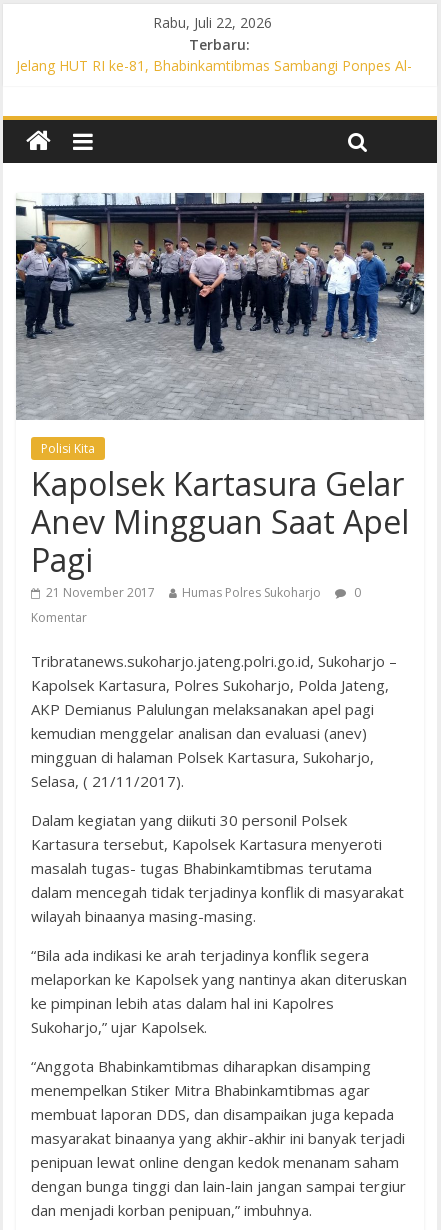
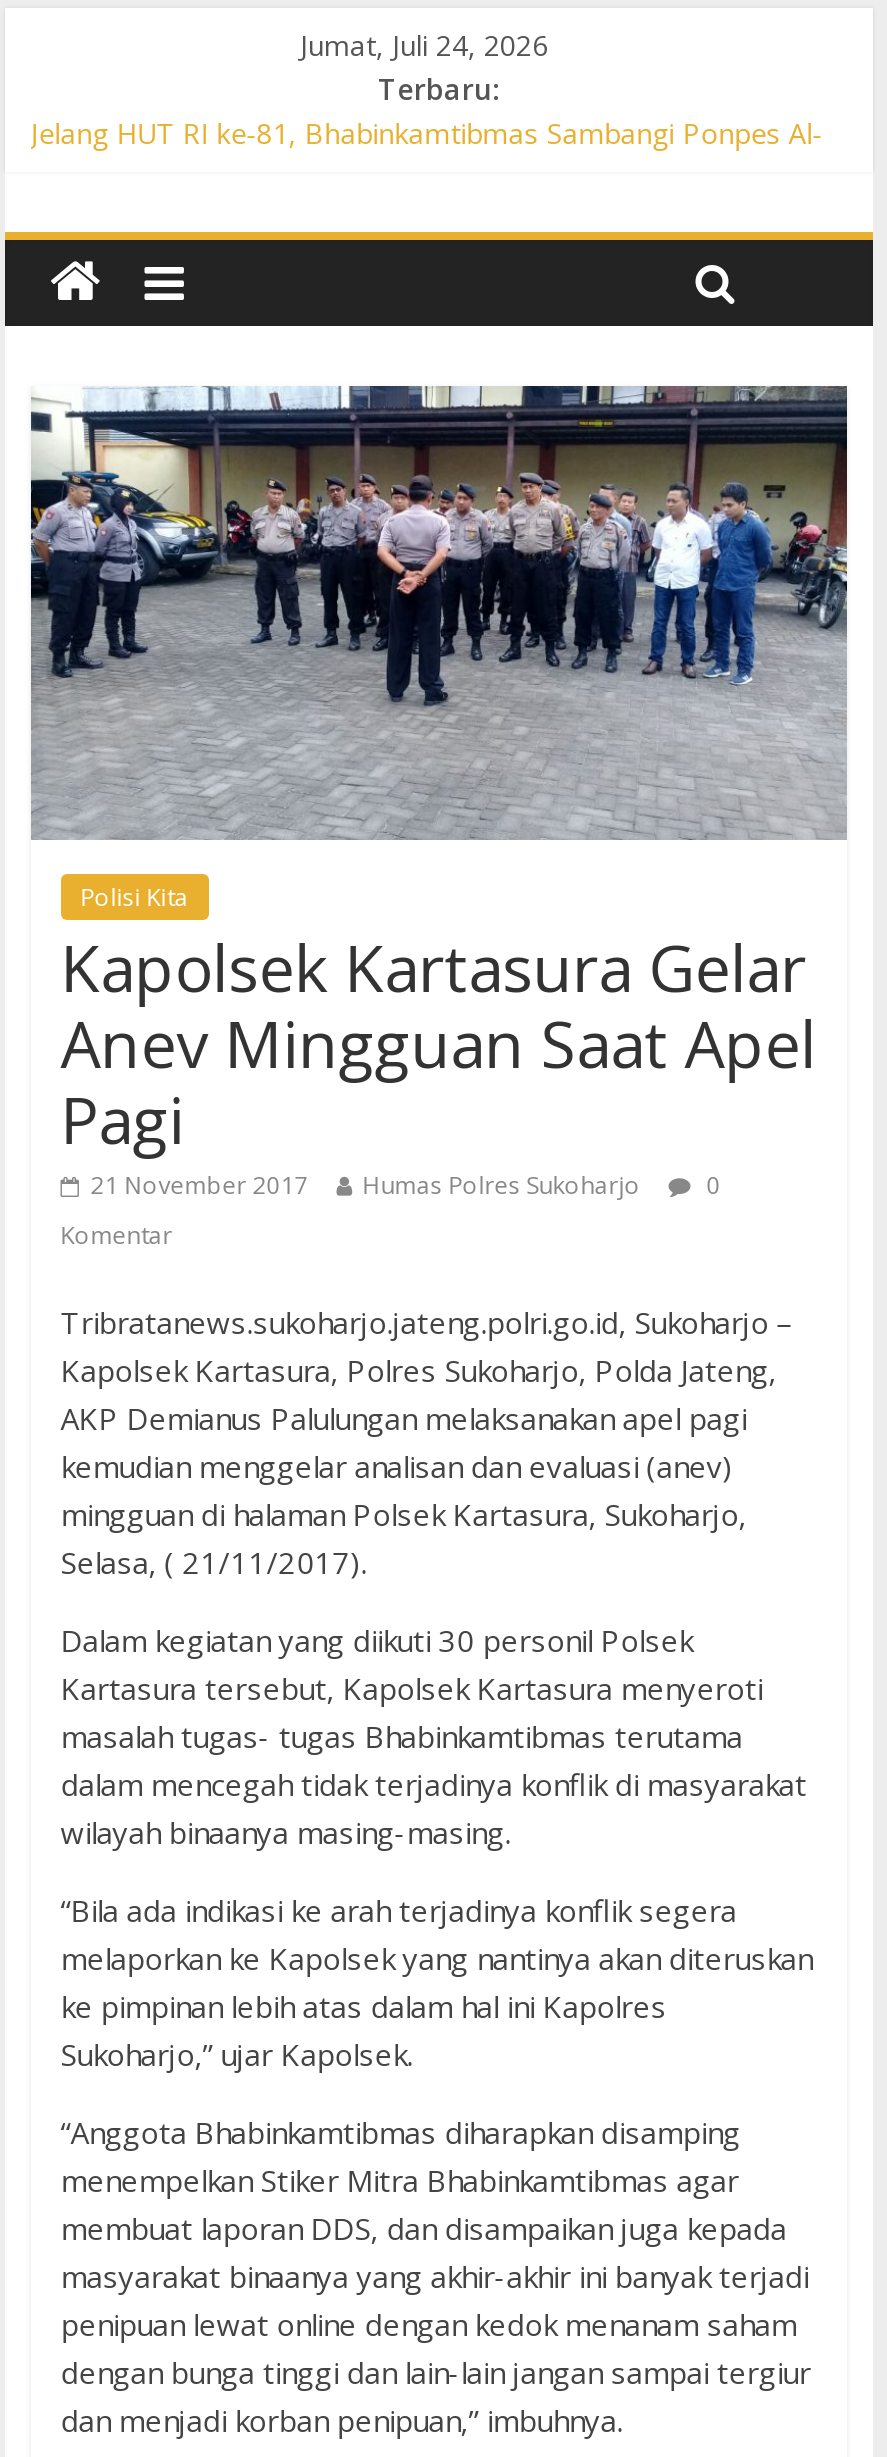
[153,13,272,32] Rabu, Juli 22, 2026 -> [300,26,548,64] Jumat, Juli 24, 2026

